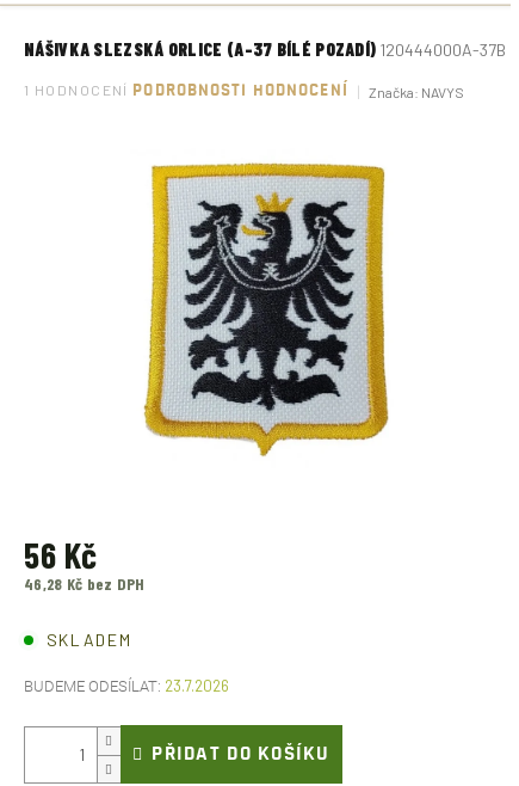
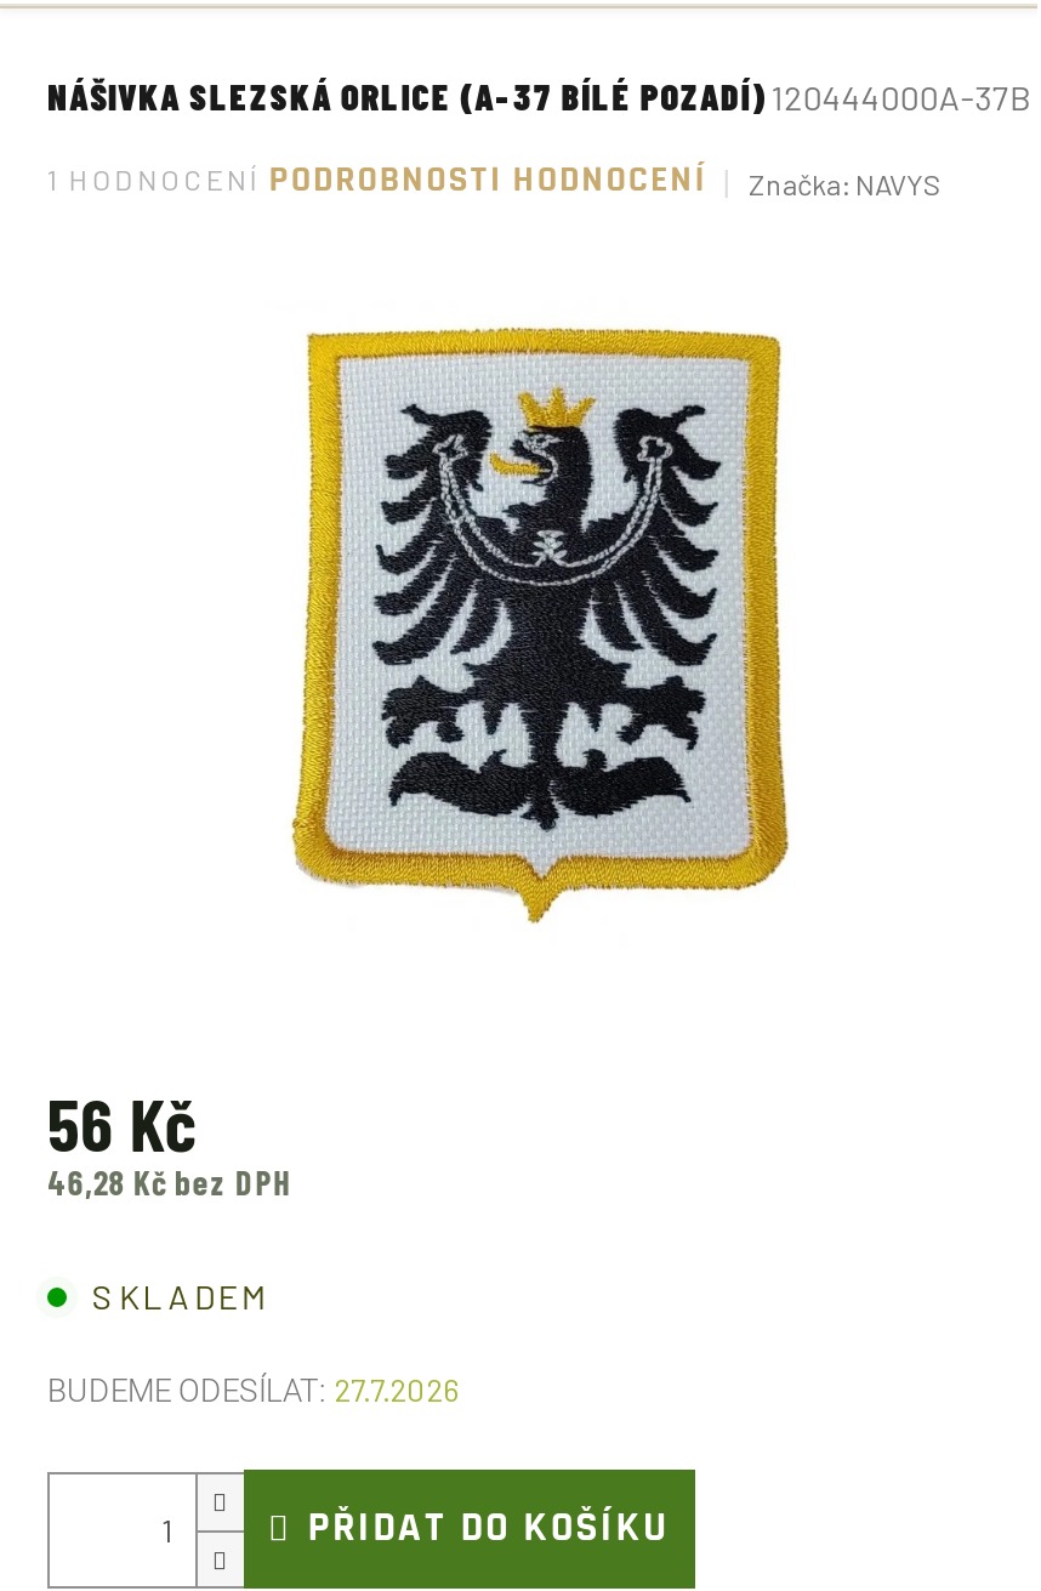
[165,676,229,695] 23.7.2026 -> [334,1370,460,1409] 27.7.2026

